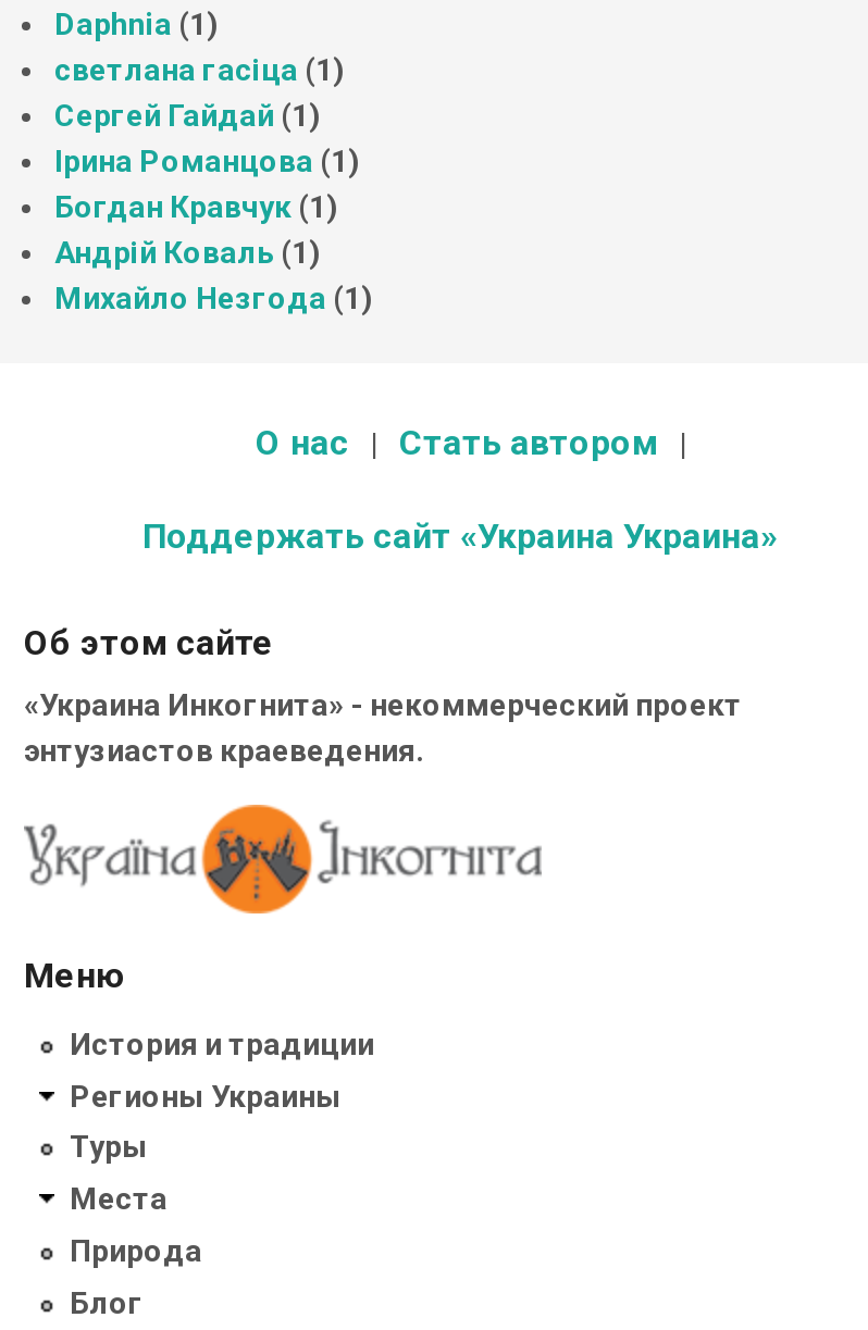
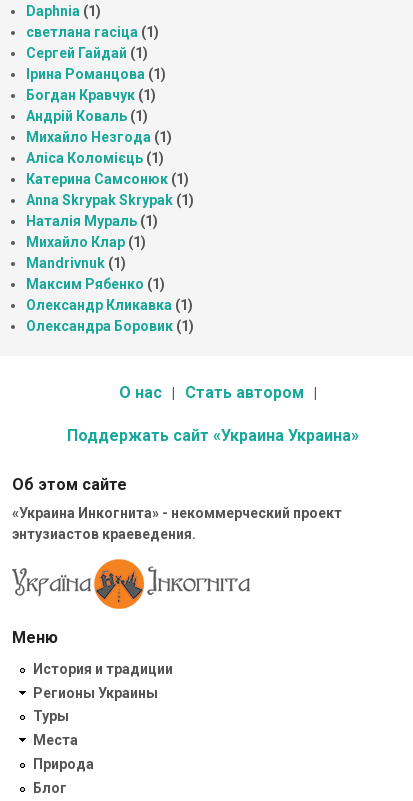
none -> [26,150,194,334] Аліса Коломієць (1) | Катерина Самсонюк (1) | Anna Skrypak Skrypak (1) | Наталія Мураль (1) | Михайло Клар (1) | Mandrivnuk (1) | Максим Рябенко (1) | Олександр Кликавка (1) | Олександра Боровик (1)

